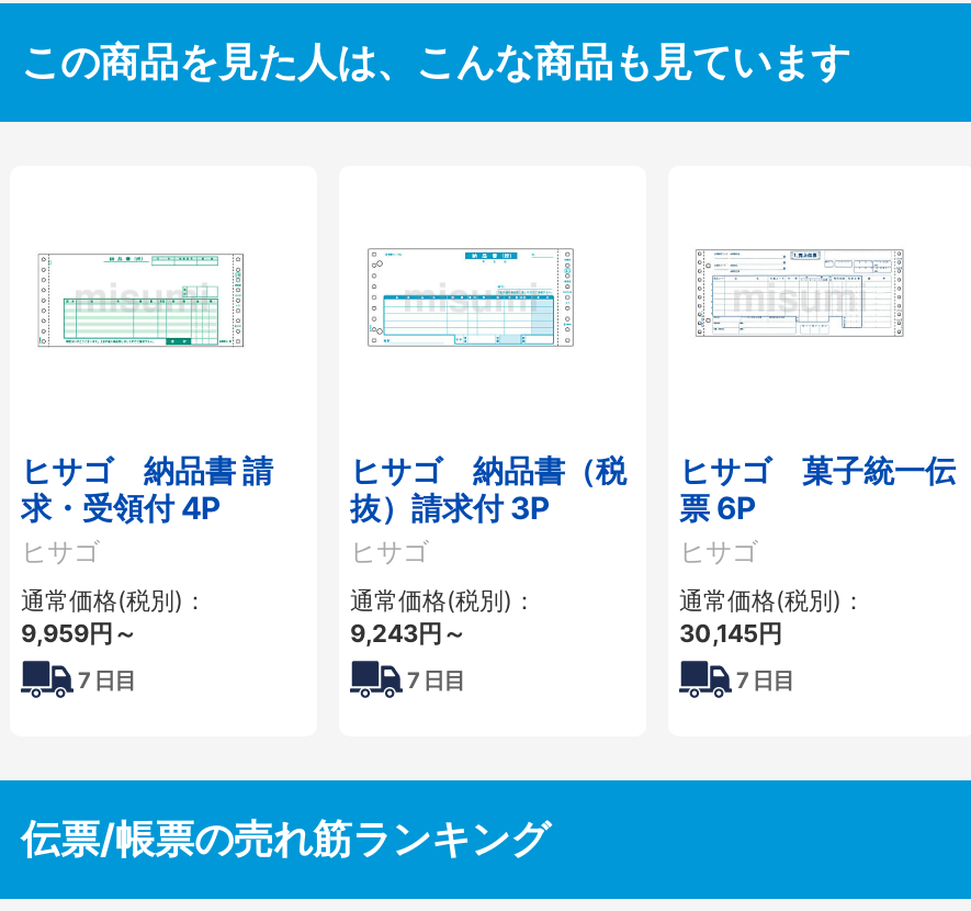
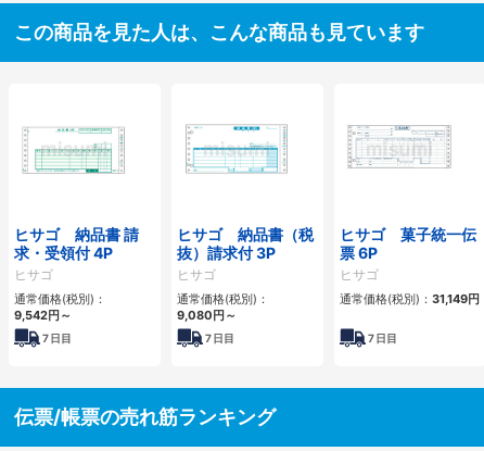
[679,584,866,648] 通常価格(税別)： | 30,145円 -> [340,291,480,306] 通常価格(税別)：31,149円
[21,617,137,648] 9,959円～ -> [14,307,72,322] 9,542円～
[350,617,466,648] 9,243円～ -> [177,307,237,322] 9,080円～

